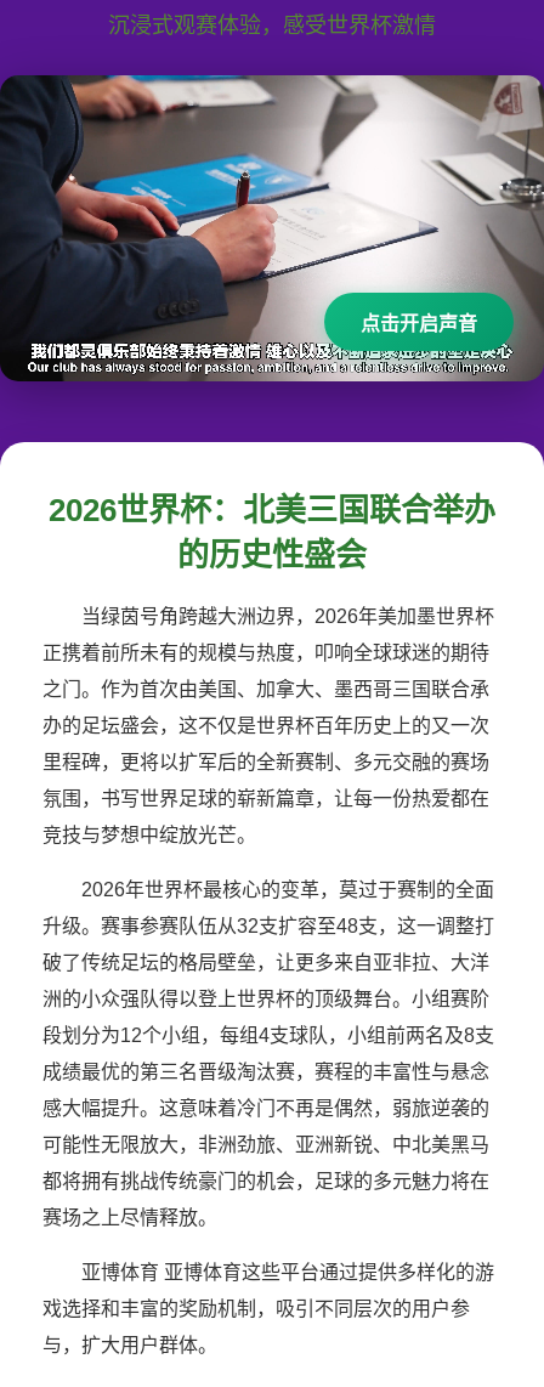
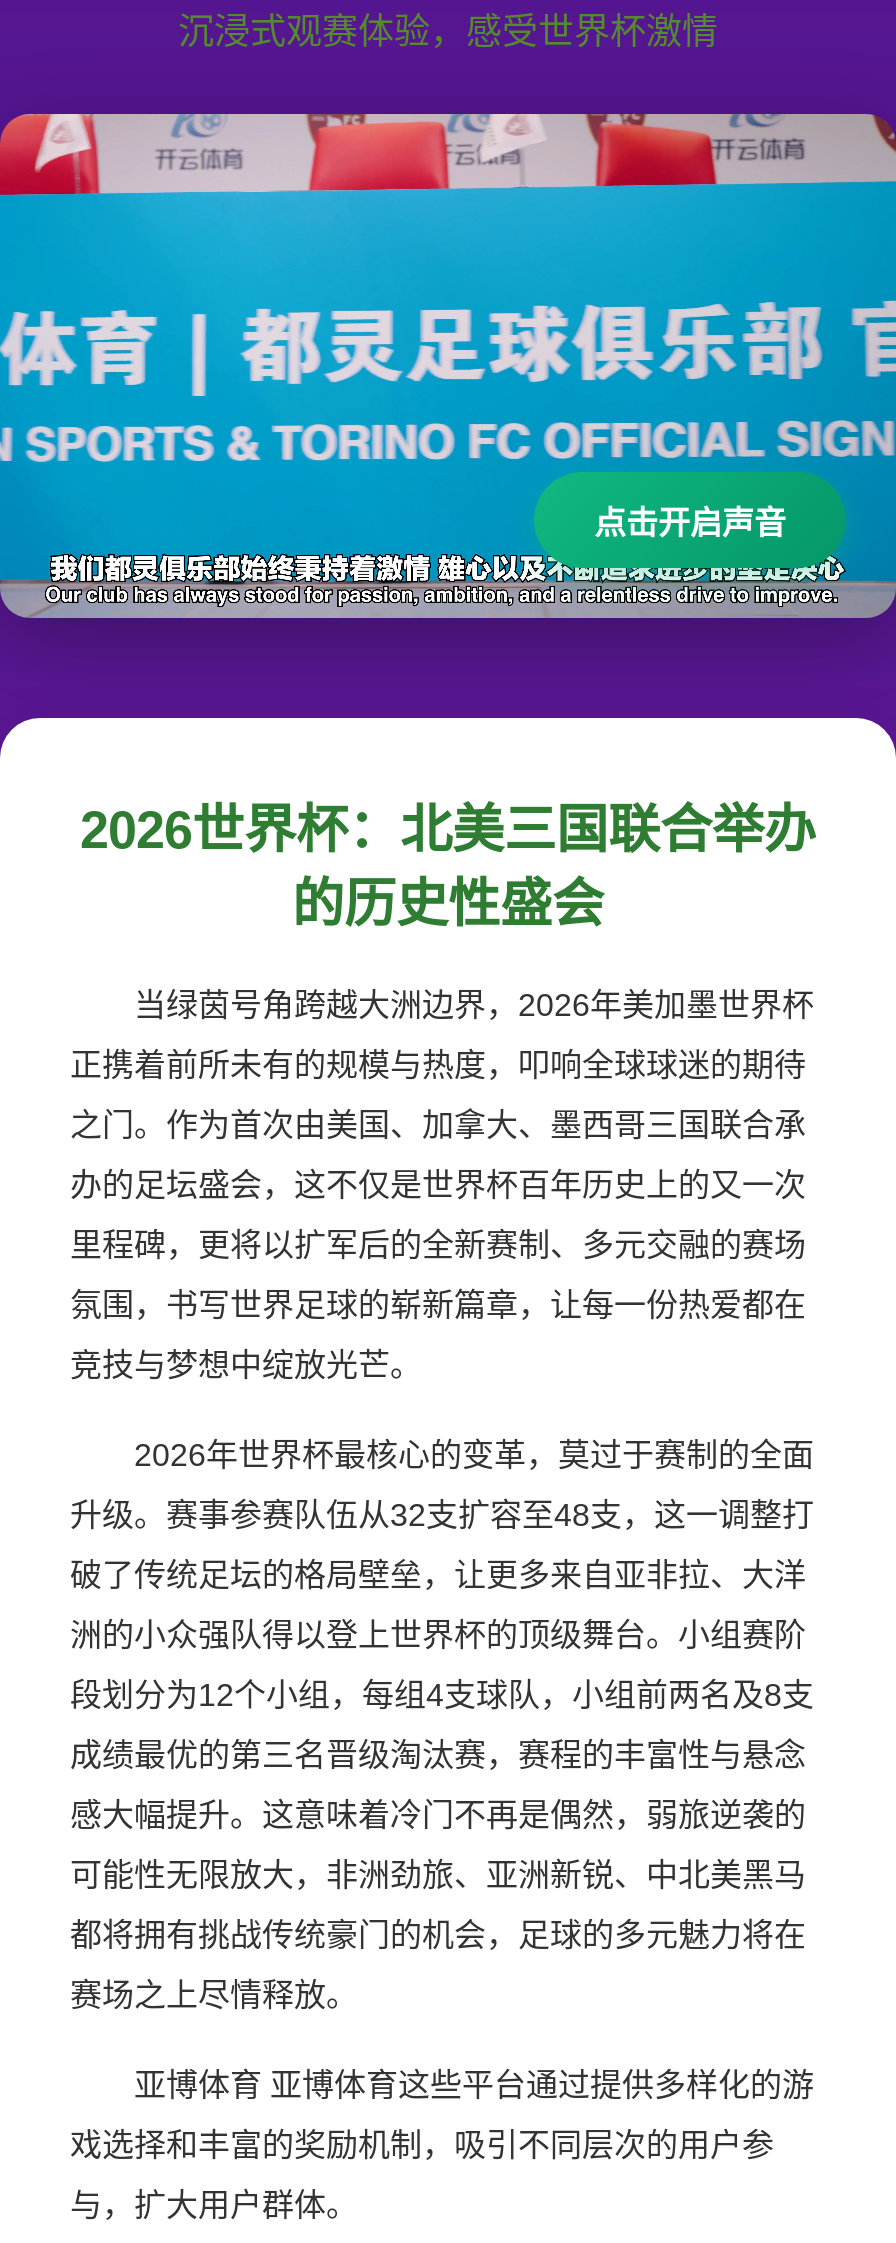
[4,74,540,383] [image] -> [6,112,890,620] [image]

